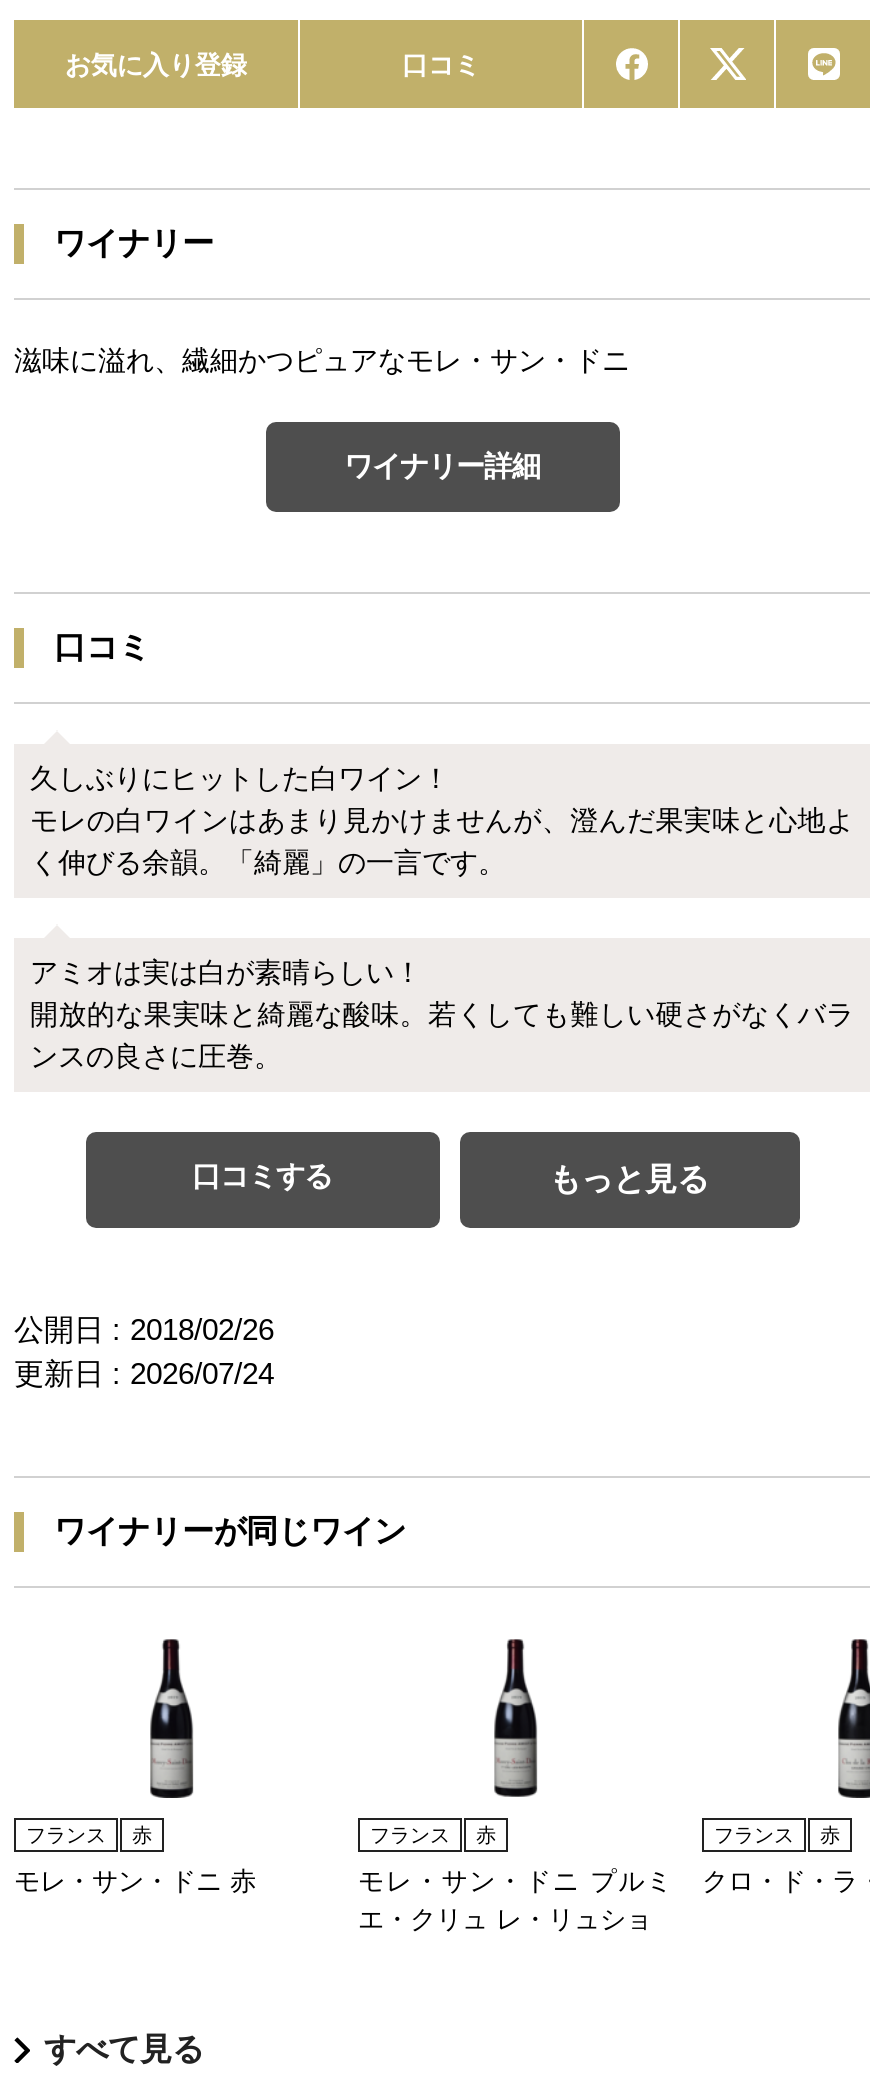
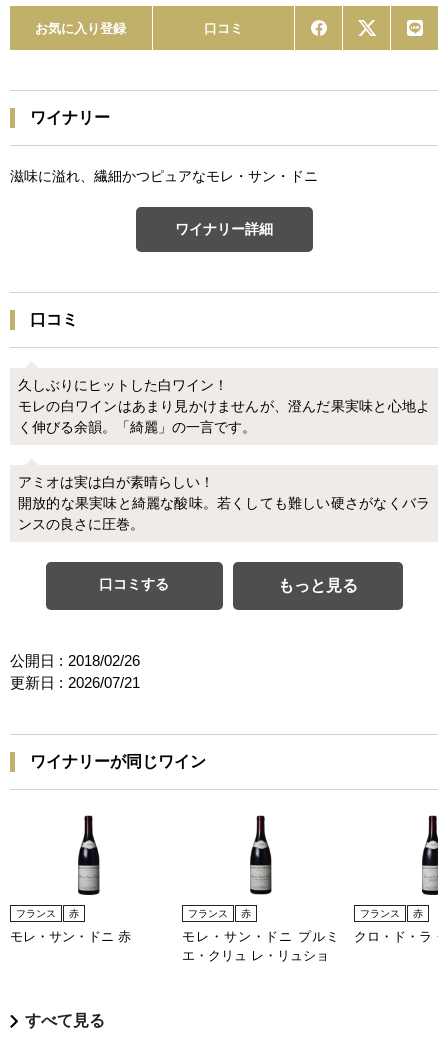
[14,1356,274,1390] 更新日 : 2026/07/24 -> [10,674,140,691] 更新日 : 2026/07/21

